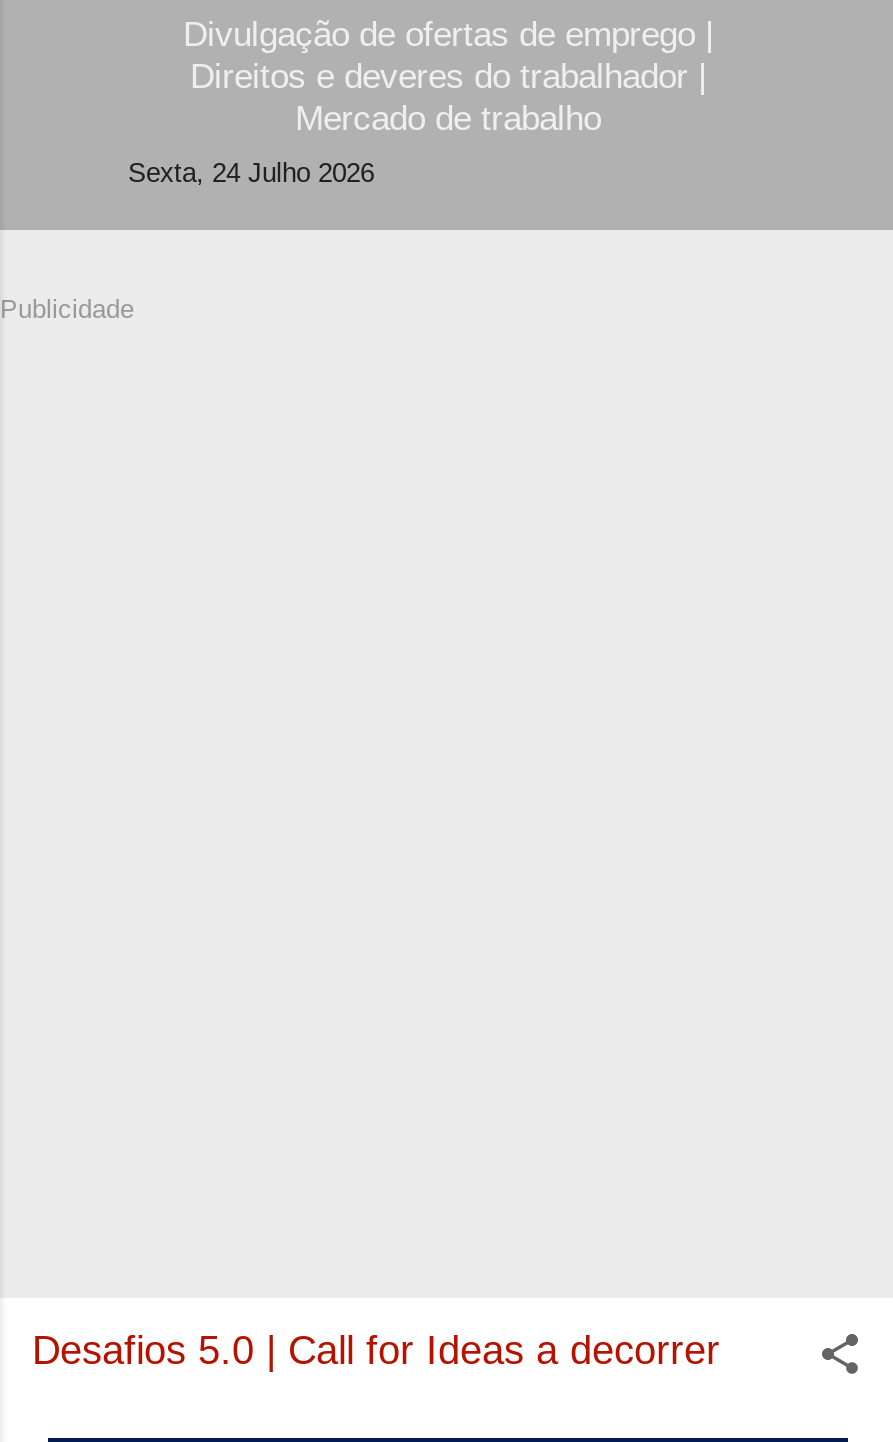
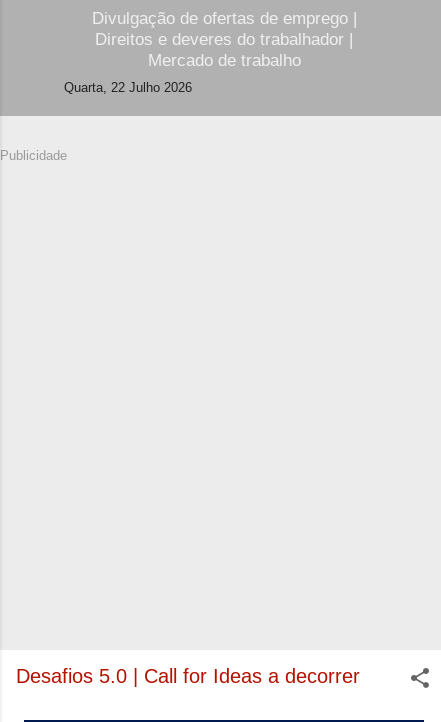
[128,158,374,188] Sexta, 24 Julho 2026 -> [64,80,192,95] Quarta, 22 Julho 2026

